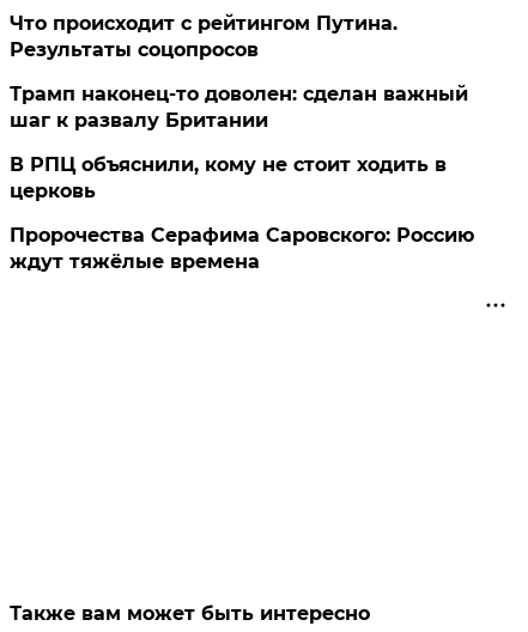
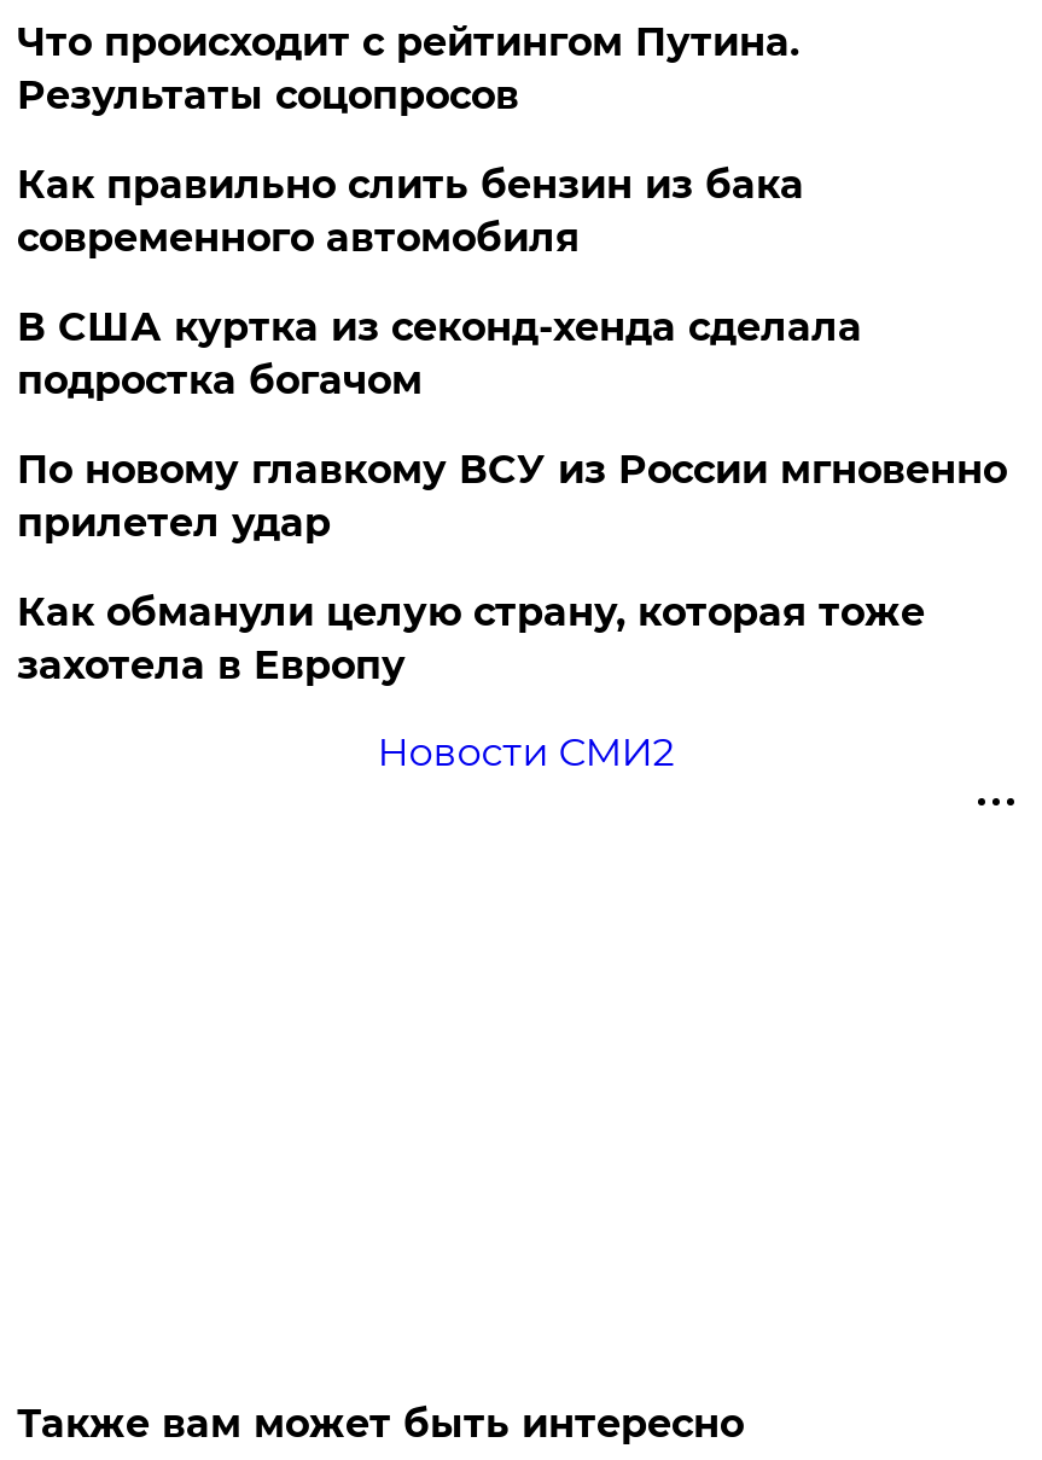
[10,82,475,273] Трамп наконец-то доволен: сделан важный | шаг к развалу Британии | В РПЦ объяснили, кому не стоит ходить в | церковь | Пророчества Серафима Саровского: Россию | ждут тяжёлые времена -> [17,162,1007,775] Как правильно слить бензин из бака | современного автомобиля | В США куртка из секонд-хенда сделала | подростка богачом | По новому главкому ВСУ из России мгновенно | прилетел удар | Как обманули целую страну, которая тоже | захотела в Европу | Новости СМИ2

